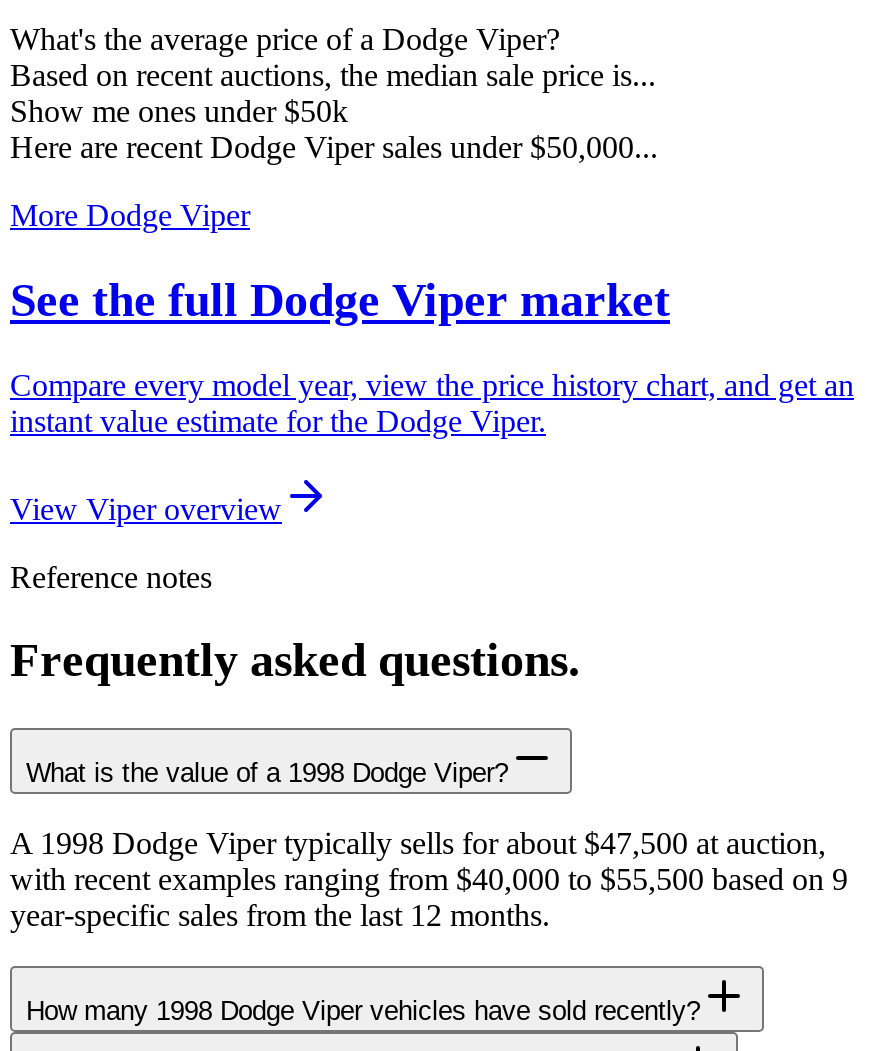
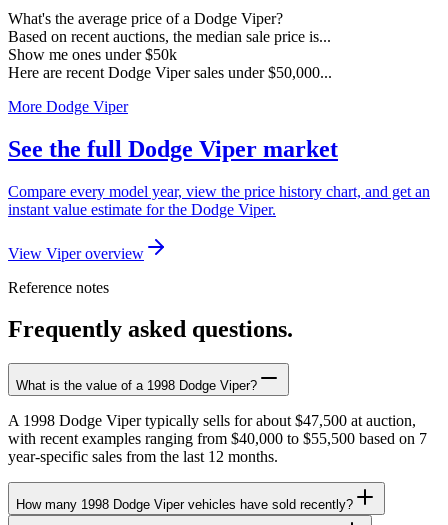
[10,863,848,897] with recent examples ranging from $40,000 to $55,500 based on 9 -> [8,430,427,447] with recent examples ranging from $40,000 to $55,500 based on 7

